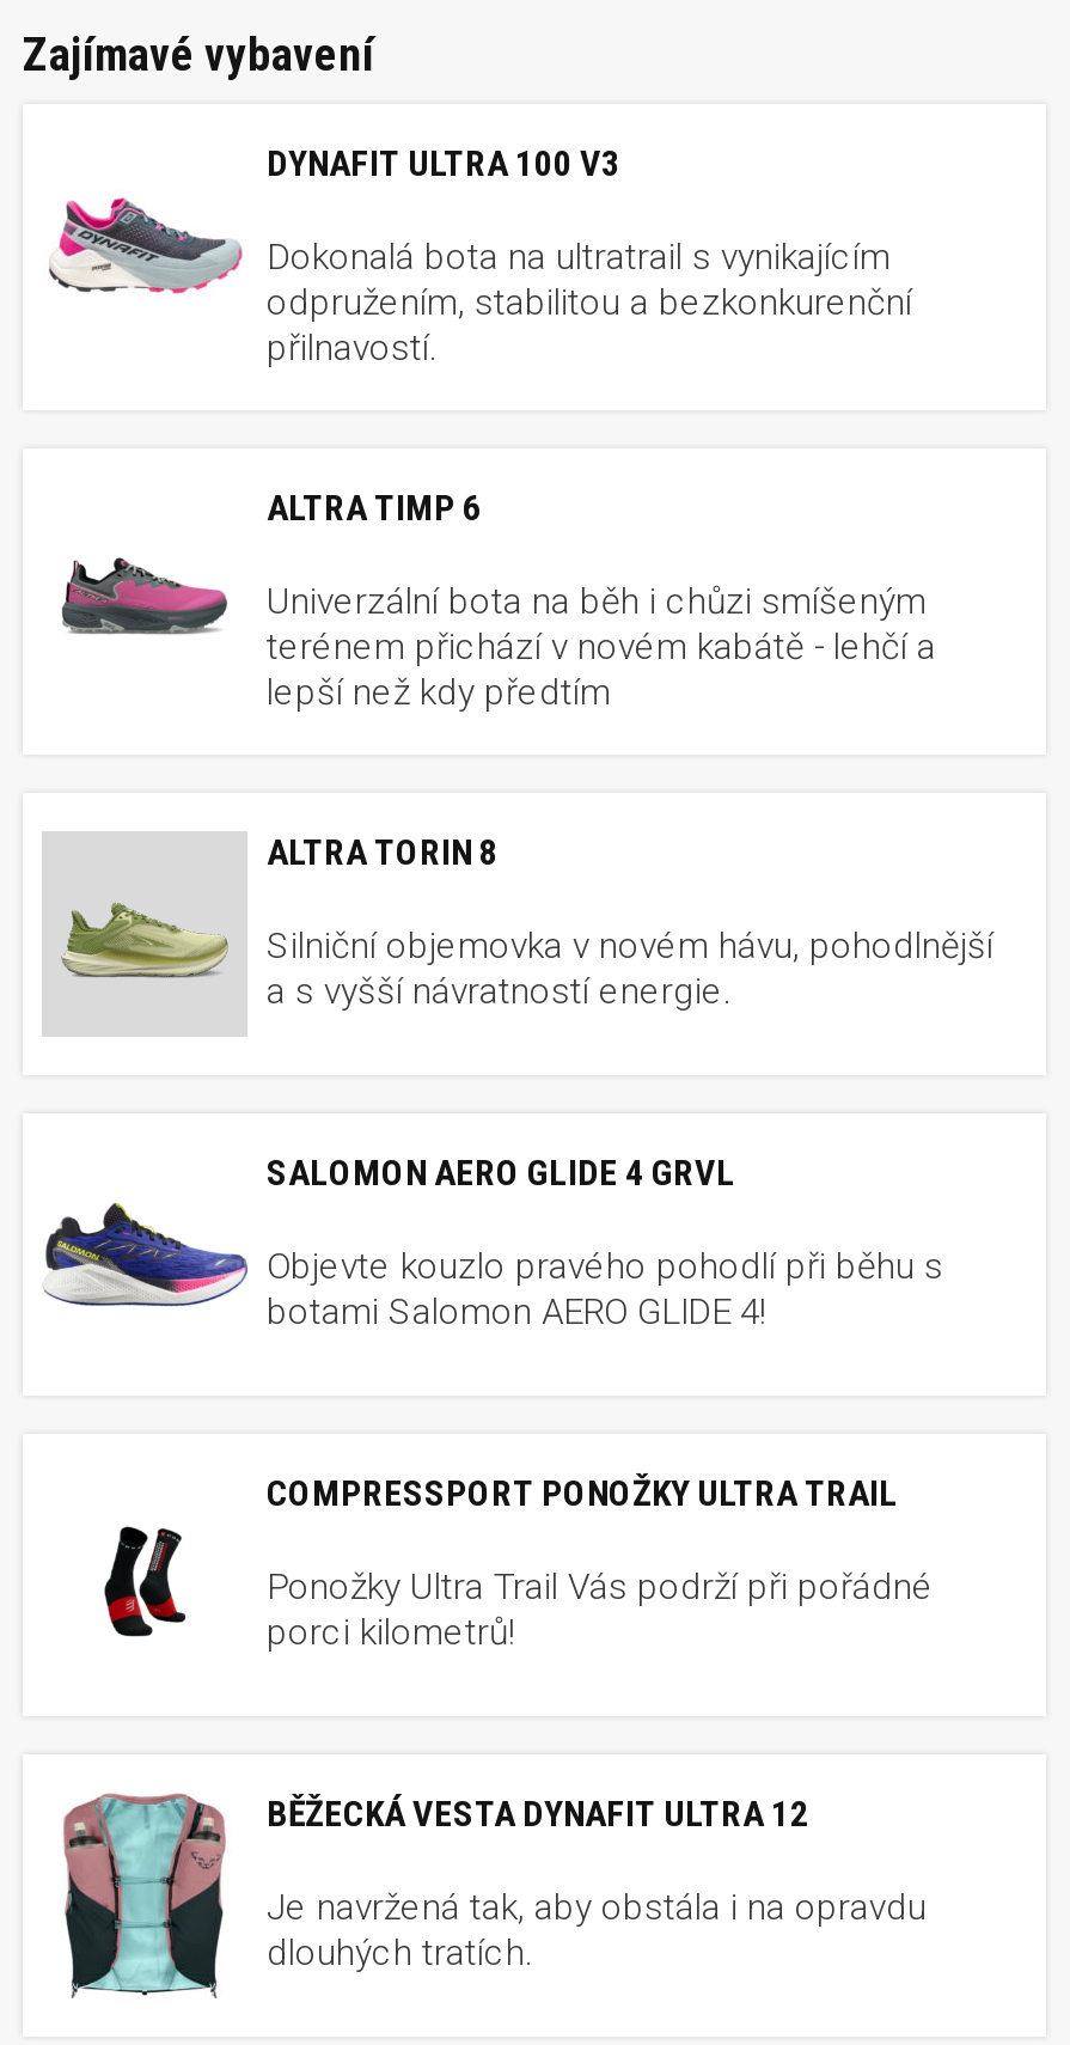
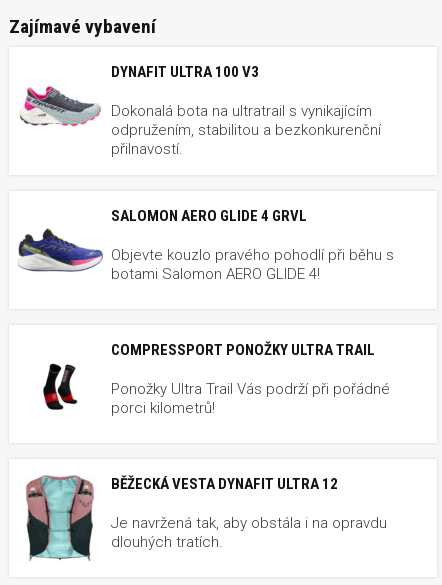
[61,486,936,714] [image] | ALTRA TIMP 6 | Univerzální bota na běh i chůzi smíšeným | terénem přichází v novém kabátě - lehčí a | lepší než kdy předtím -> none
[42,831,993,1037] [image] | ALTRA TORIN 8 | Silniční objemovka v novém hávu, pohodlnější | a s vyšší návratností energie. -> none

